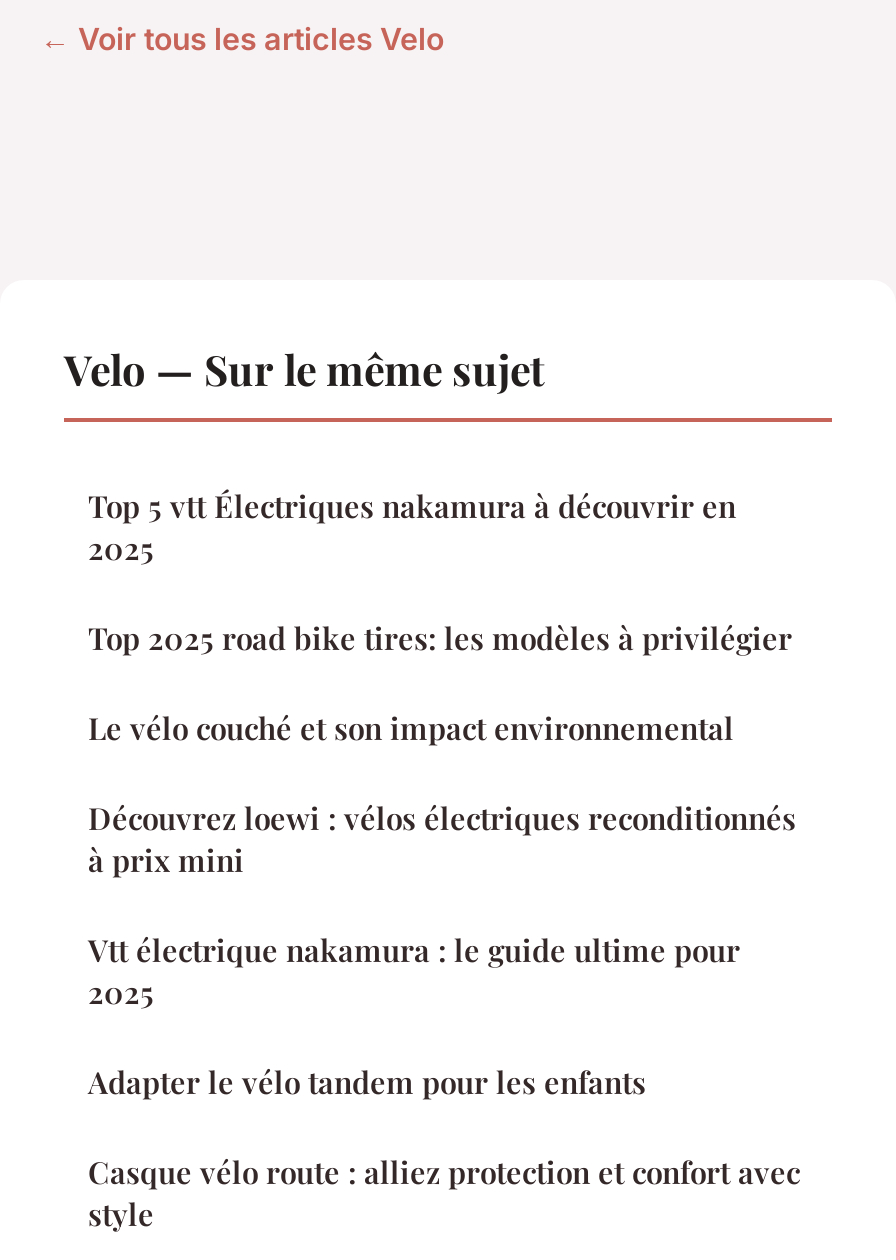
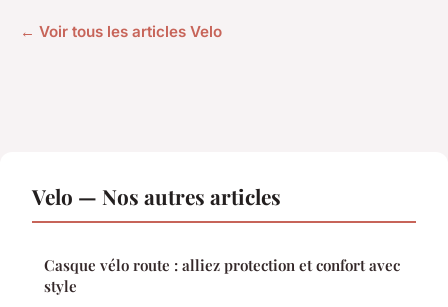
[64,340,796,1102] Velo — Sur le même sujet | Top 5 vtt Électriques nakamura à découvrir en | 2025 | Top 2025 road bike tires: les modèles à privilégier | Le vélo couché et son impact environnemental | Découvrez loewi : vélos électriques reconditionnés | à prix mini | Vtt électrique nakamura : le guide ultime pour | 2025 | Adapter le vélo tandem pour les enfants -> [32,182,281,210] Velo — Nos autres articles

